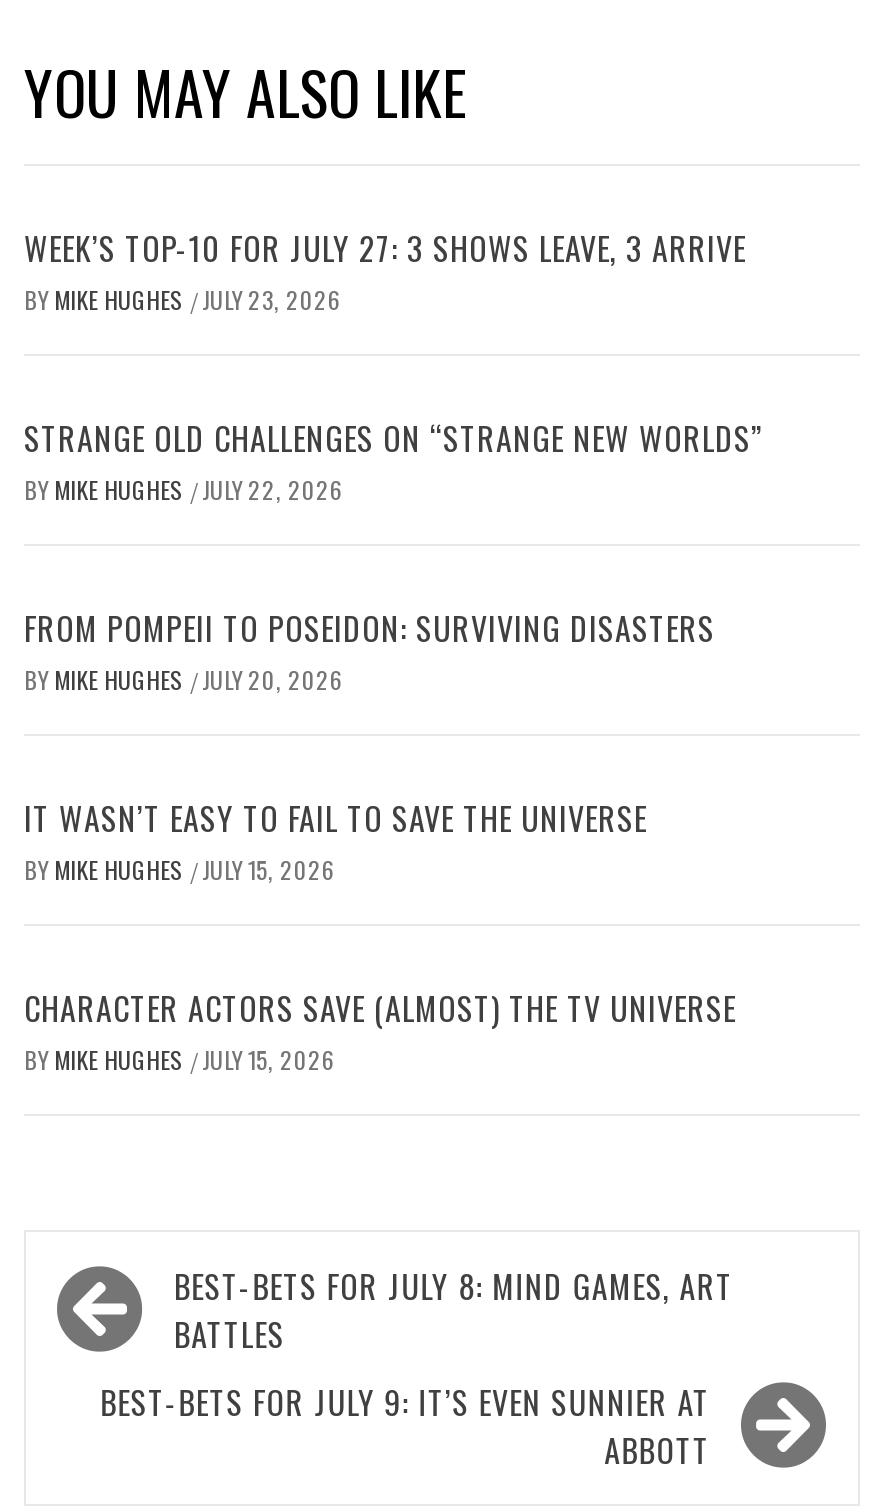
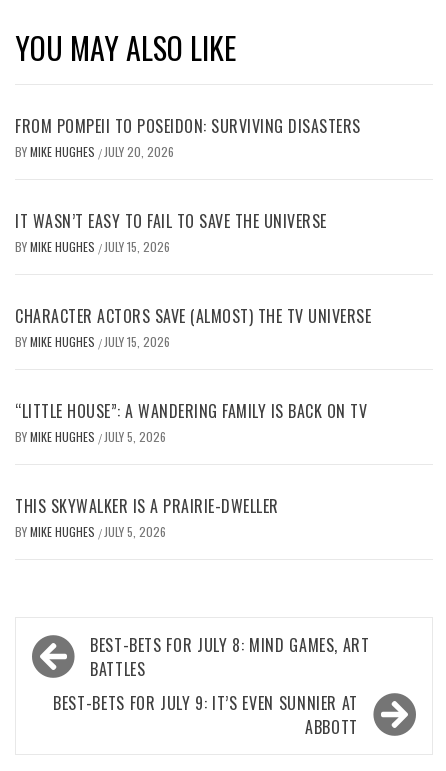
[24,224,764,506] WEEK’S TOP-10 FOR JULY 27: 3 SHOWS LEAVE, 3 ARRIVE | BY MIKE HUGHES / JULY 23, 2026 | STRANGE OLD CHALLENGES ON “STRANGE NEW WORLDS” | BY MIKE HUGHES / JULY 22, 2026 -> none
moved [24,604,736,1076] -> [15,114,371,350]: FROM POMPEII TO POSEIDON: SURVIVING DISASTERS | BY MIKE HUGHES / JULY 20, 2026 | IT WASN’T EASY TO FAIL TO SAVE THE UNIVERSE | BY MIKE HUGHES / JULY 15, 2026 | CHARACTER ACTORS SAVE (ALMOST) THE TV UNIVERSE | BY MIKE HUGHES / JULY 15, 2026
none -> [15,399,367,540] “LITTLE HOUSE”: A WANDERING FAMILY IS BACK ON TV | BY MIKE HUGHES / JULY 5, 2026 | THIS SKYWALKER IS A PRAIRIE-DWELLER | BY MIKE HUGHES / JULY 5, 2026

